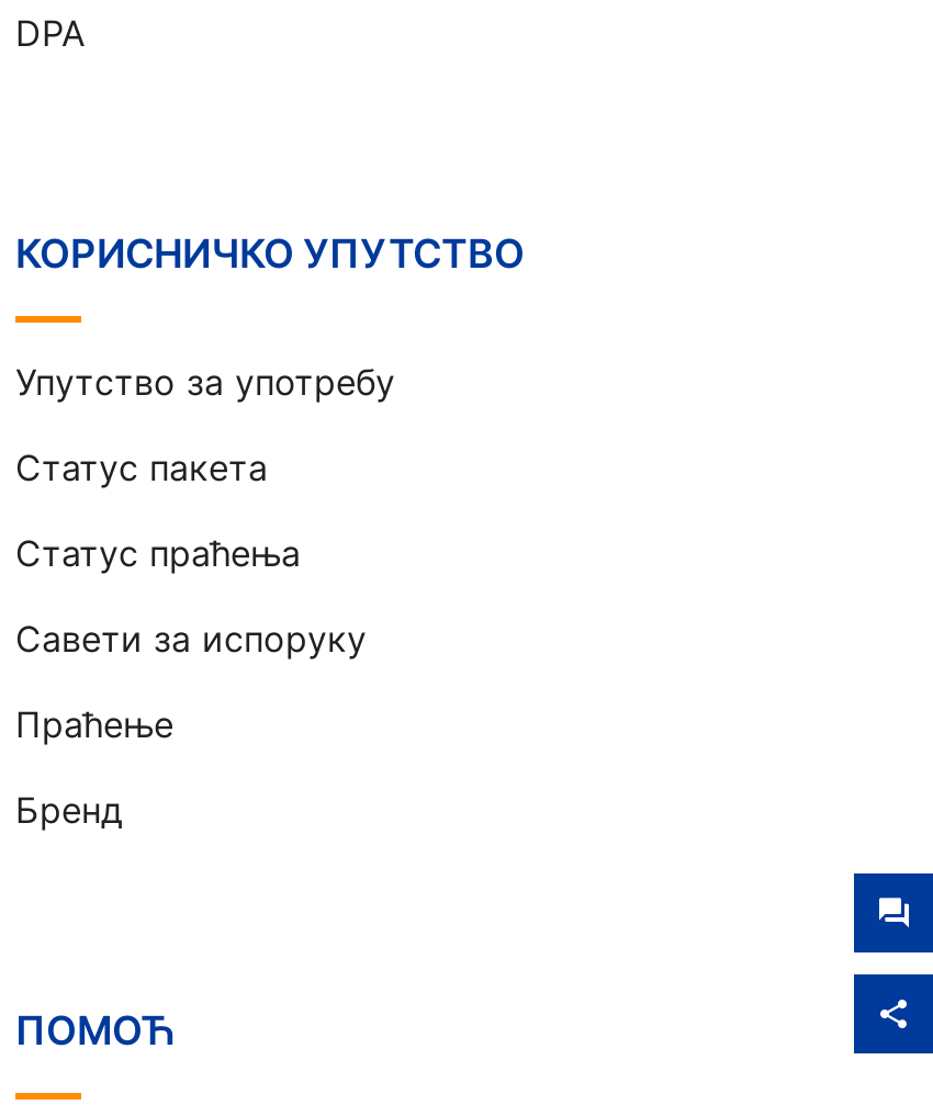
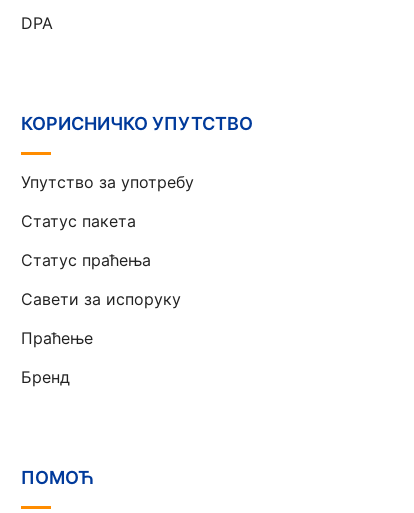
[852,871,926,955] [image] -> none
[852,972,926,1056] [image] -> none

